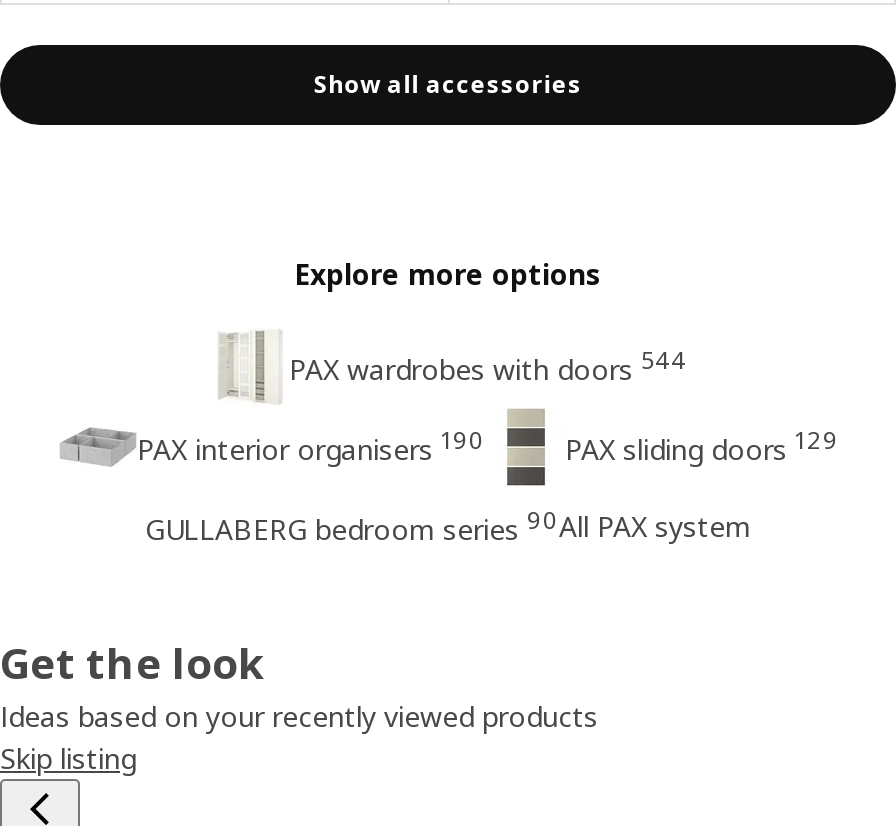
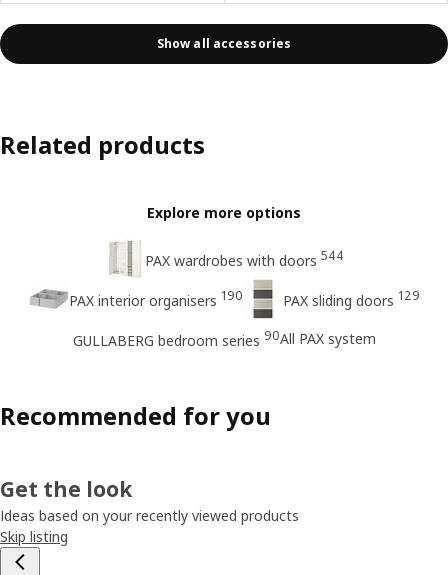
none -> [0,127,205,160] Related products
none -> [0,398,271,431] Recommended for you

